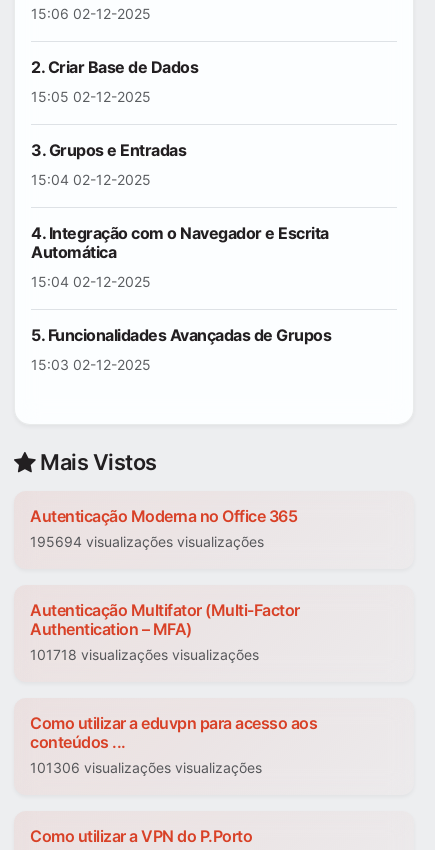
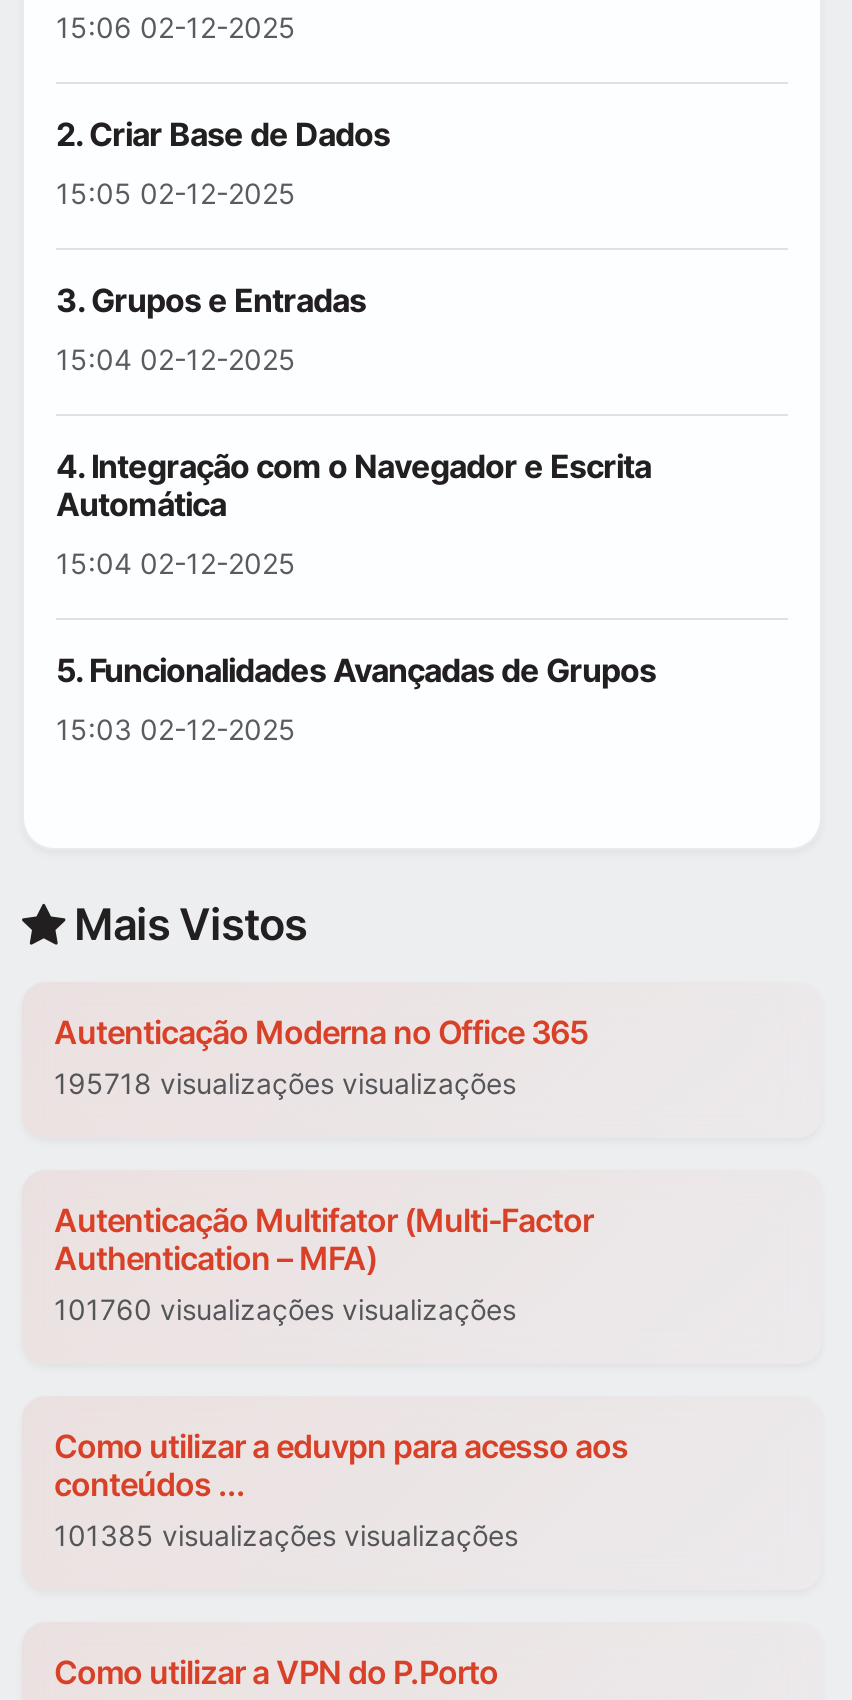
[30,533,264,550] 195694 visualizações visualizações -> [54,1067,516,1101] 195718 visualizações visualizações
[30,646,259,663] 101718 visualizações visualizações -> [54,1293,516,1327] 101760 visualizações visualizações
[30,759,262,776] 101306 visualizações visualizações -> [54,1519,518,1553] 101385 visualizações visualizações

